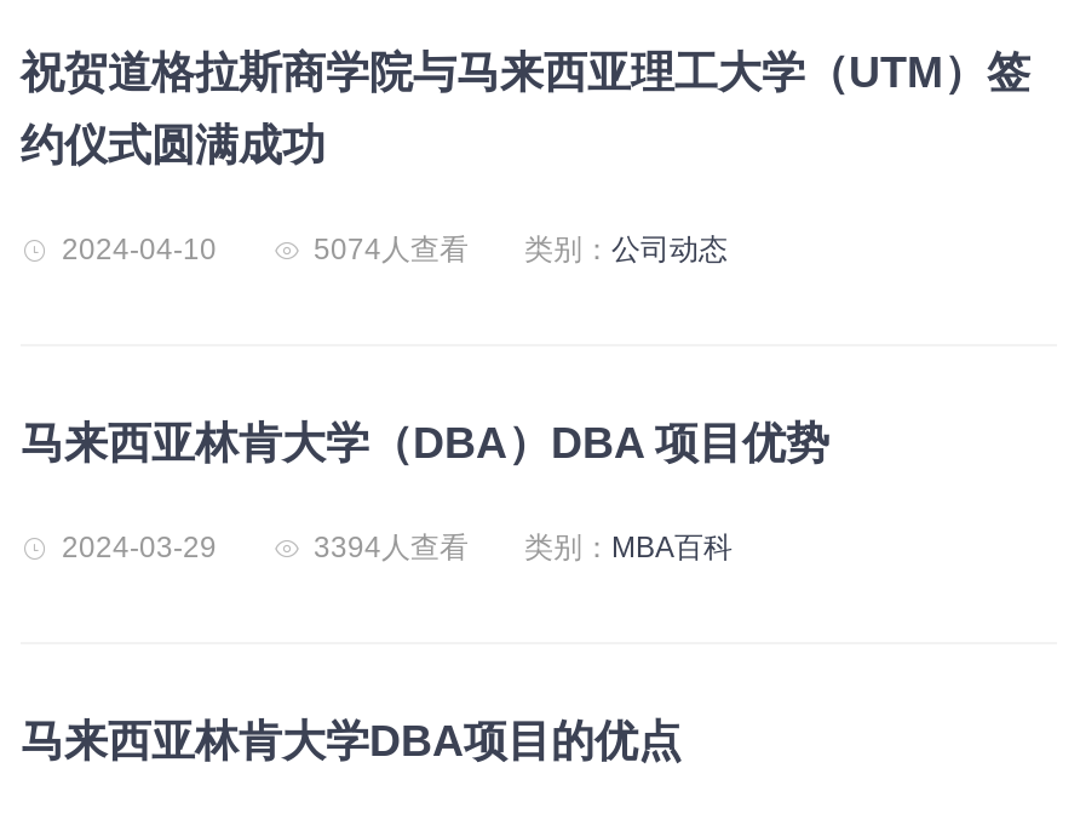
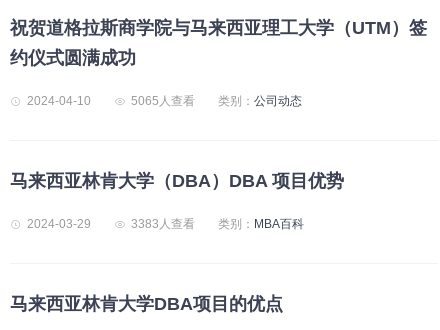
[314,233,728,266] 5074人查看 类别：公司动态 -> [131,94,302,108] 5065人查看 类别：公司动态
[314,531,733,564] 3394人查看 类别：MBA百科 -> [131,217,304,231] 3383人查看 类别：MBA百科

